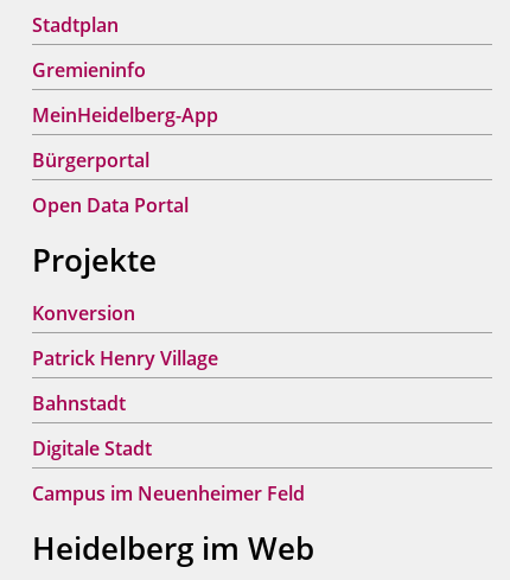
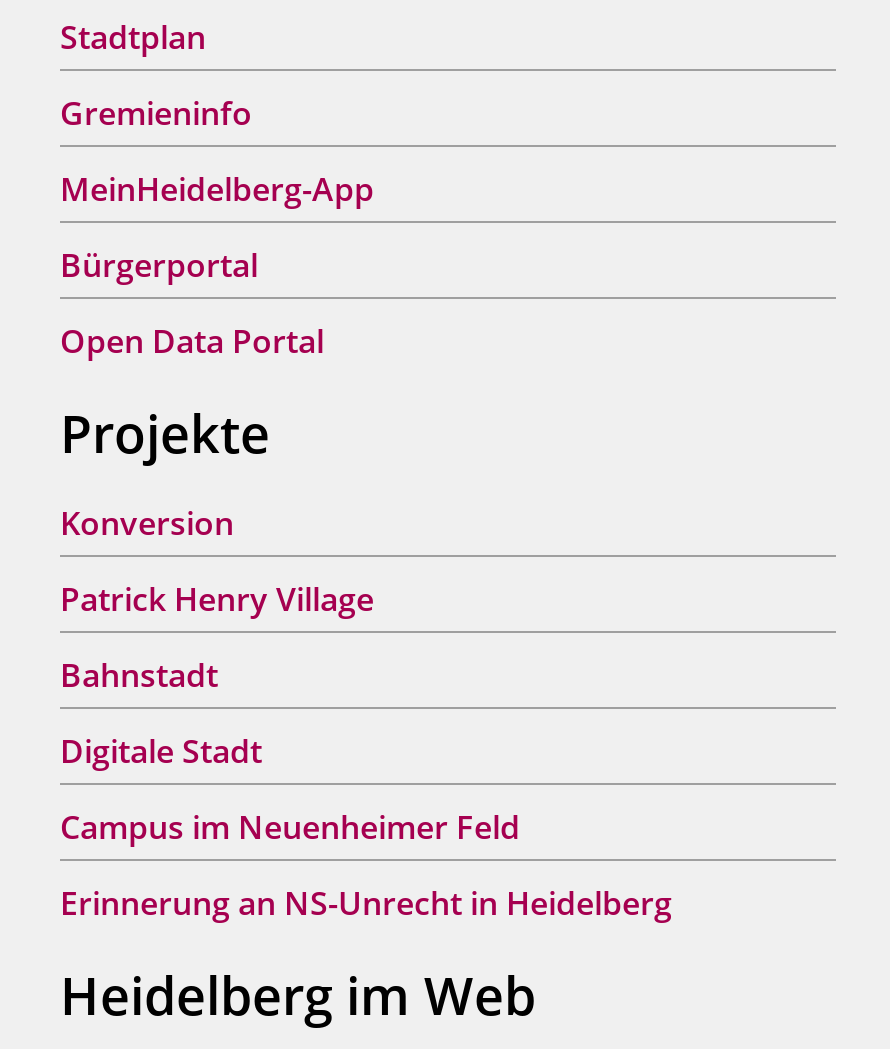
none -> [60,881,672,925] Erinnerung an NS-Unrecht in Heidelberg

